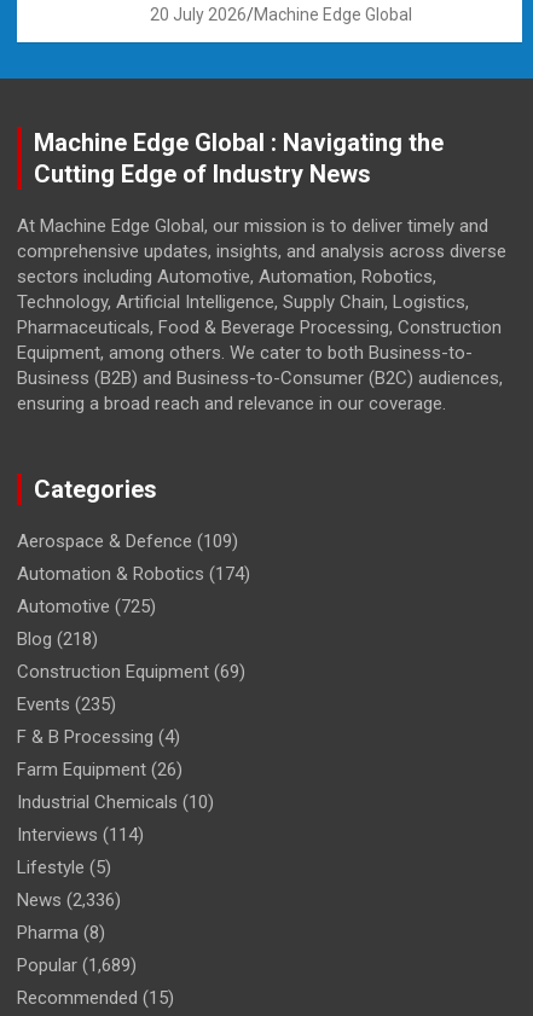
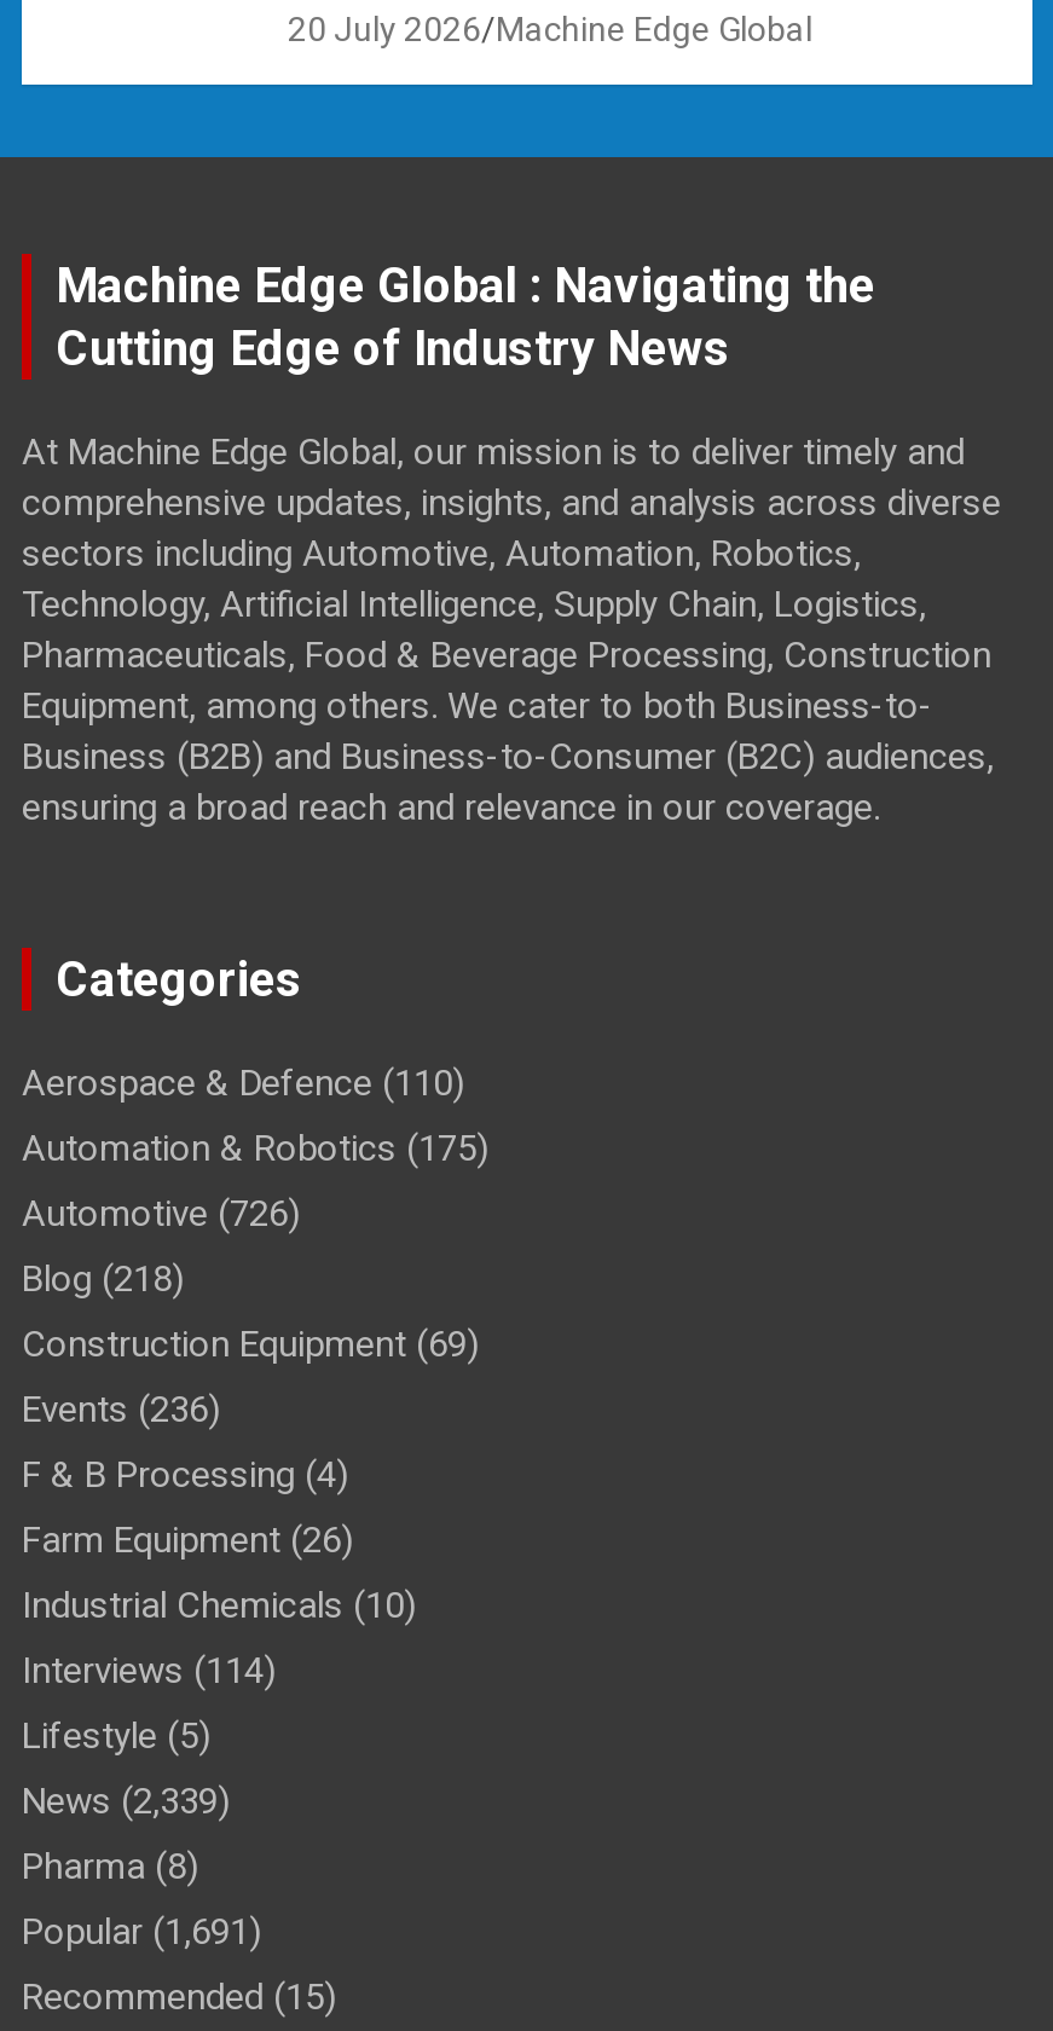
[17,530,238,552] Aerospace & Defence (109) -> [22,1061,464,1104] Aerospace & Defence (110)
[17,563,250,584] Automation & Robotics (174) -> [22,1126,488,1170] Automation & Robotics (175)
[17,595,156,617] Automotive (725) -> [22,1192,300,1235] Automotive (726)
[17,693,116,715] Events (235) -> [22,1387,220,1431] Events (236)
[17,889,121,911] News (2,336) -> [22,1779,230,1823] News (2,339)
[17,954,137,976] Popular (1,689) -> [22,1910,261,1953] Popular (1,691)

